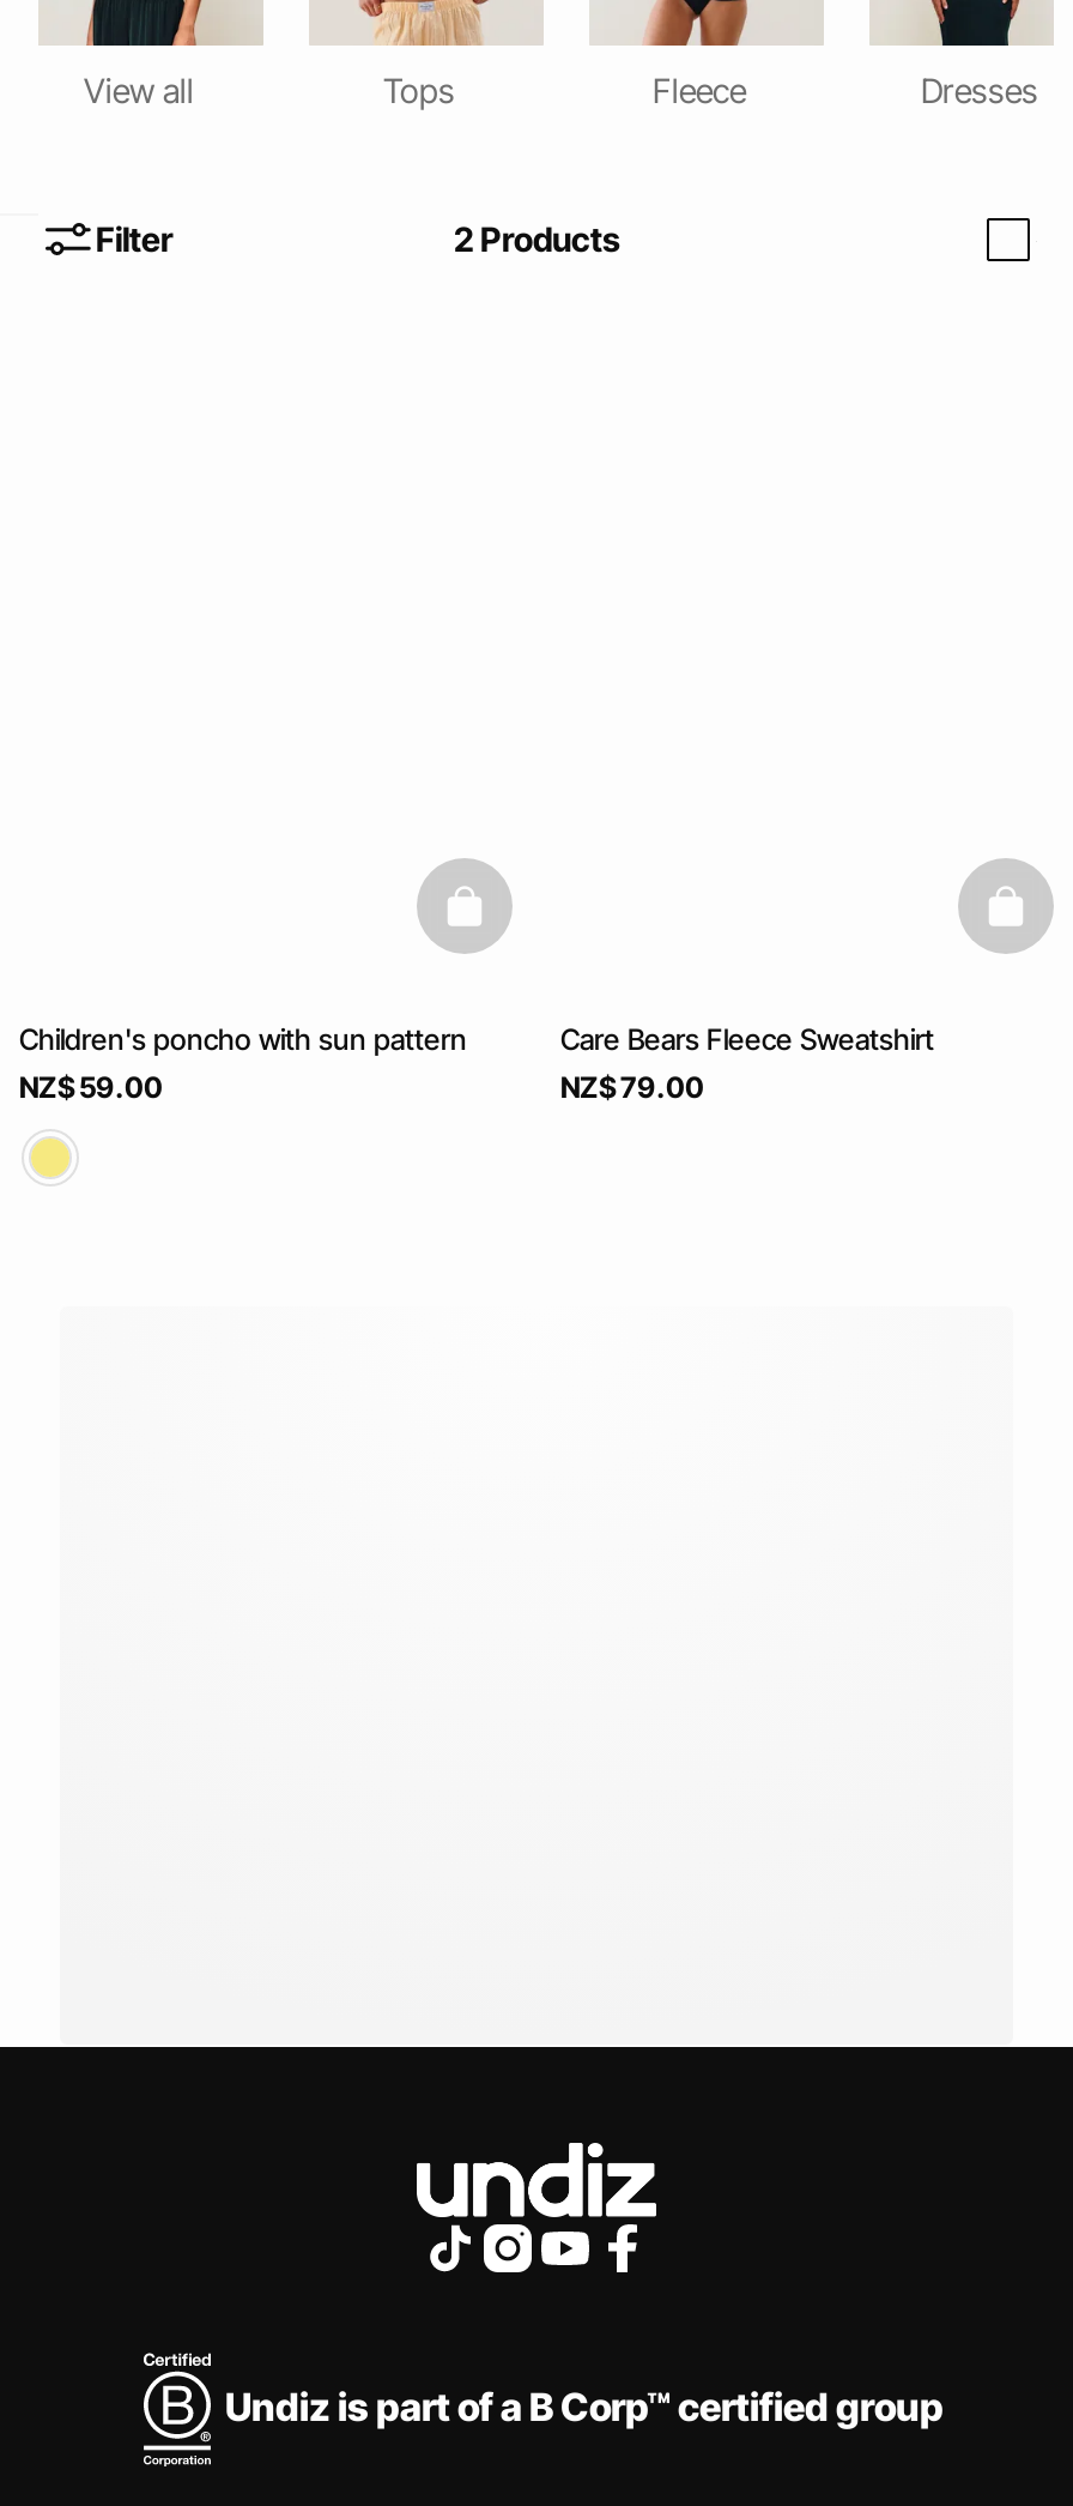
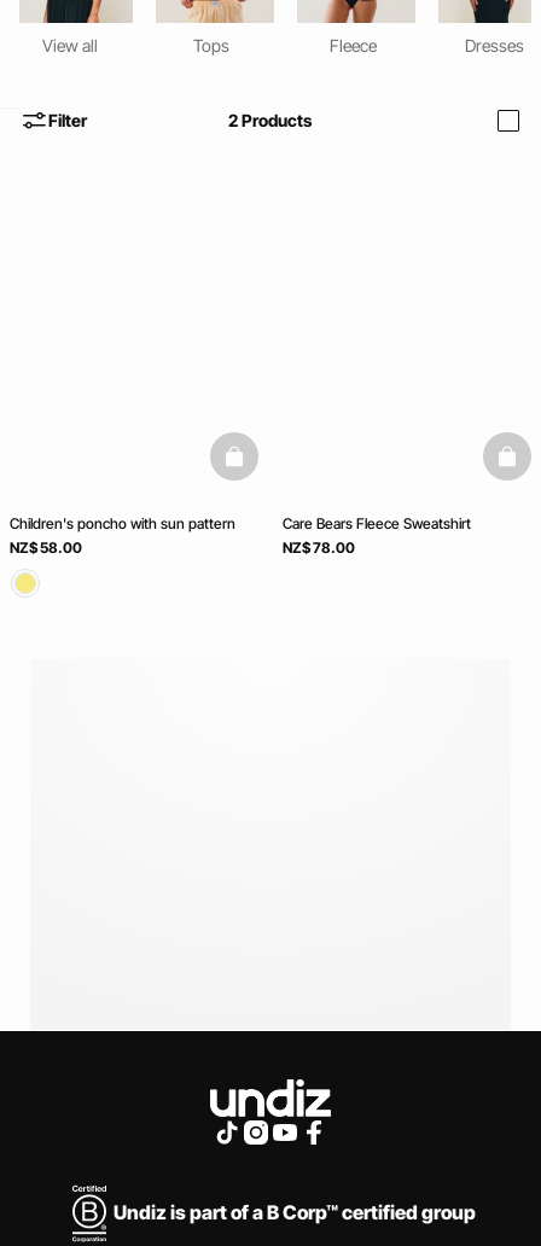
[19,1068,163,1104] NZ$ 59.00 -> [10,538,82,556] NZ$ 58.00
[560,1068,704,1104] NZ$ 79.00 -> [283,538,355,556] NZ$ 78.00

